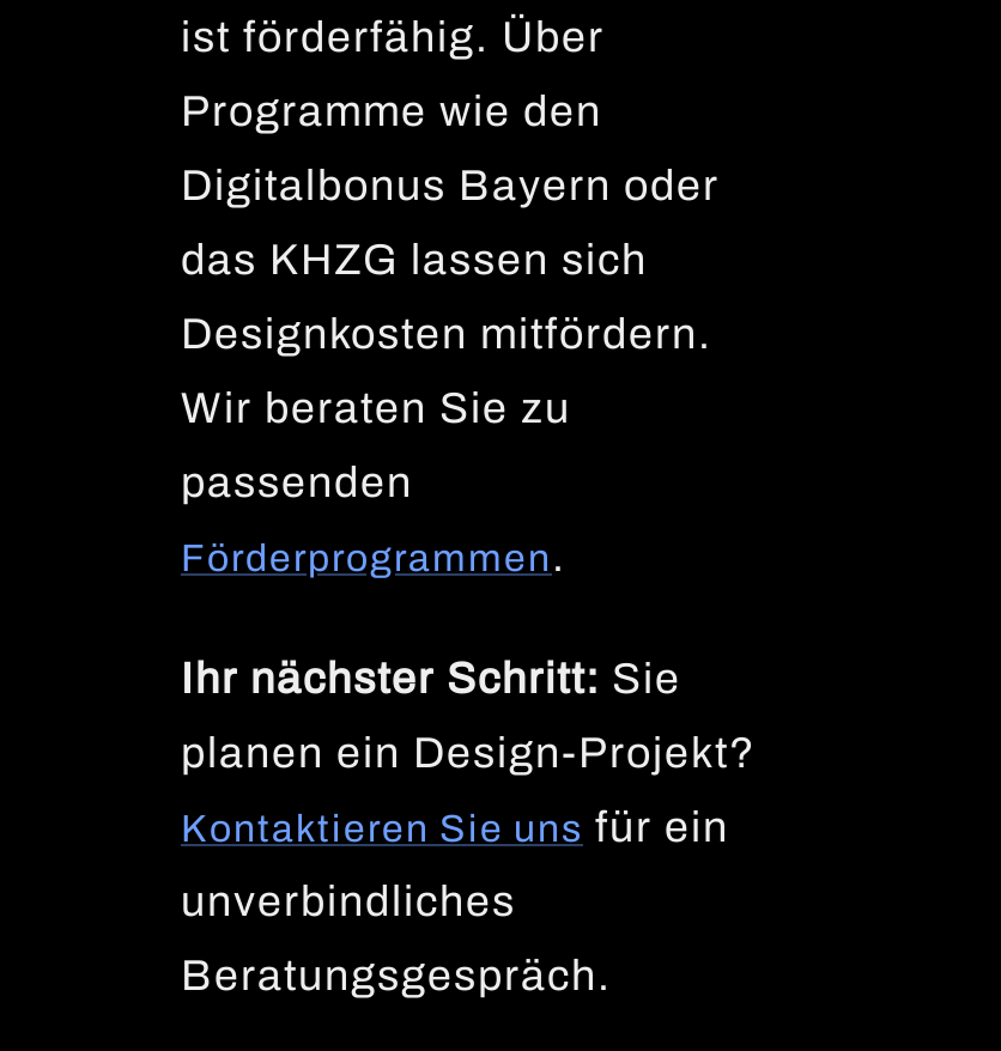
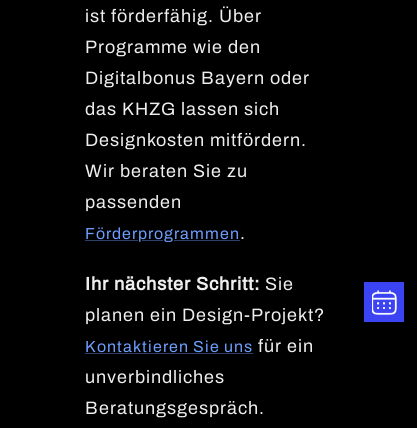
none -> [363,281,405,323] [image]

